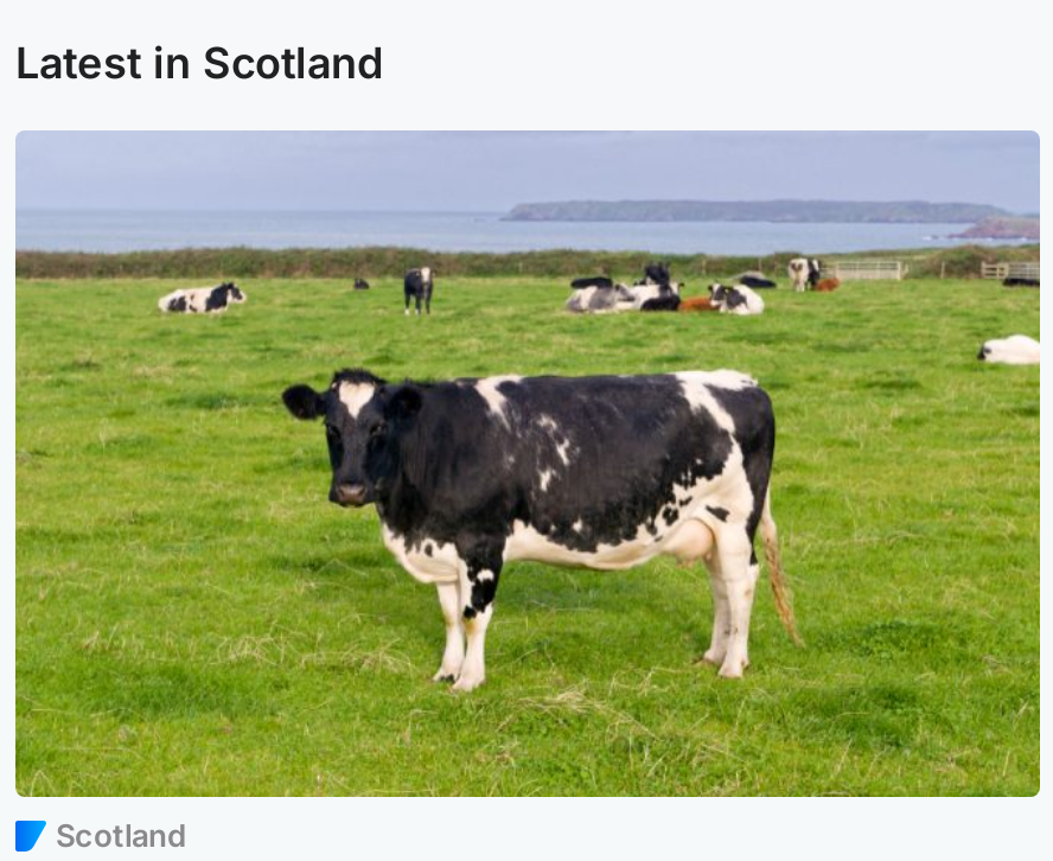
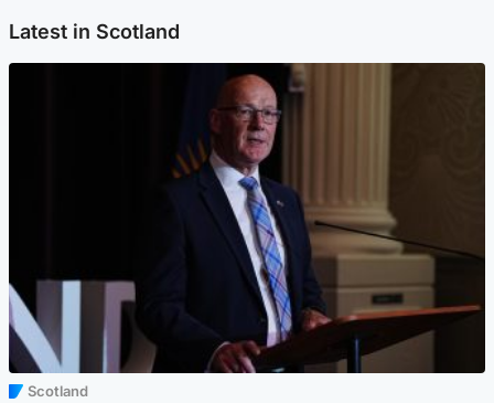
[13,130,1042,799] [image] -> [8,62,486,374] [image]

